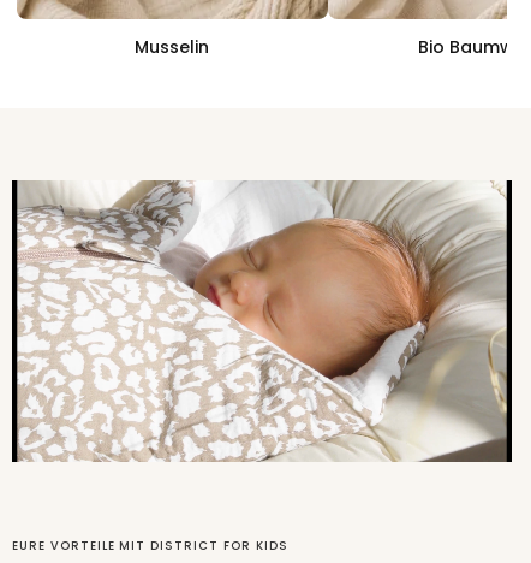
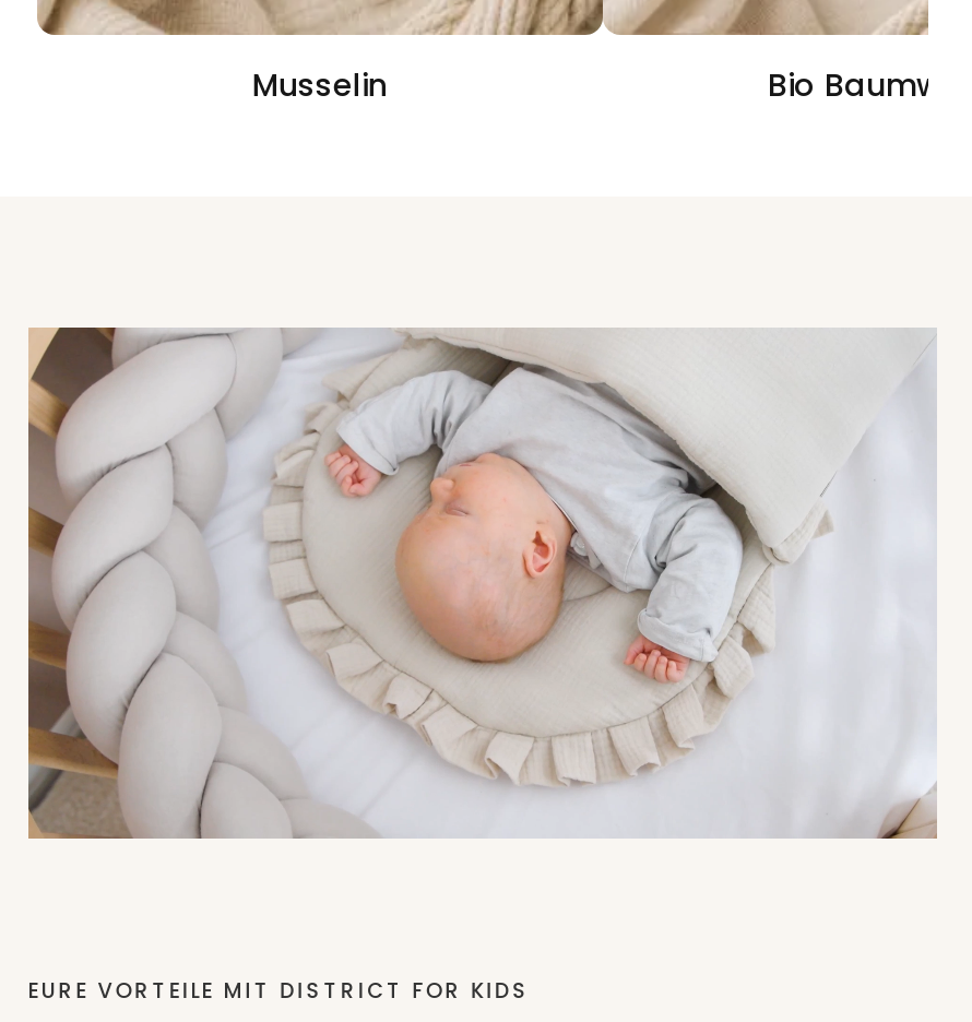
[11,179,513,463] [image] -> [26,325,937,841] [image]

